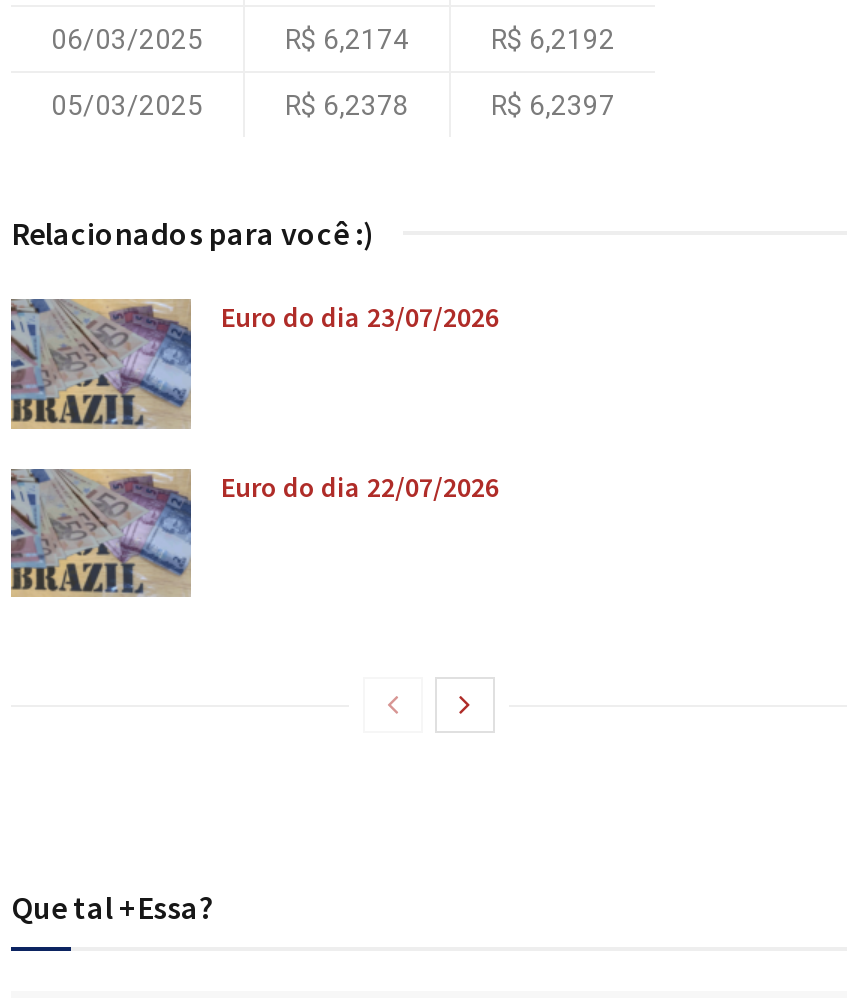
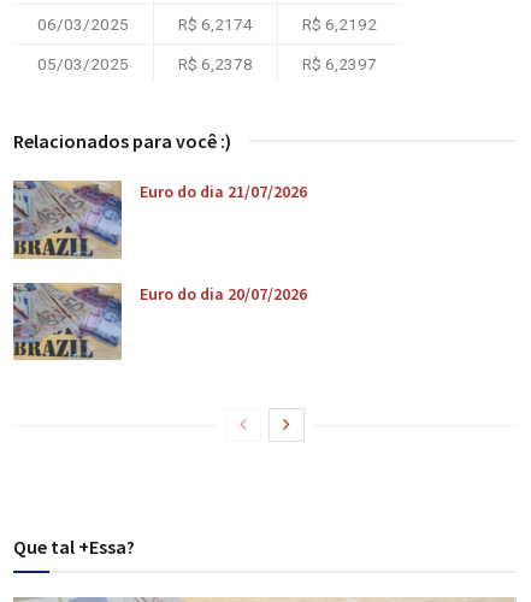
[221,300,499,336] Euro do dia 23/07/2026 -> [140,181,307,203] Euro do dia 21/07/2026
[221,468,499,504] Euro do dia 22/07/2026 -> [140,283,307,304] Euro do dia 20/07/2026

